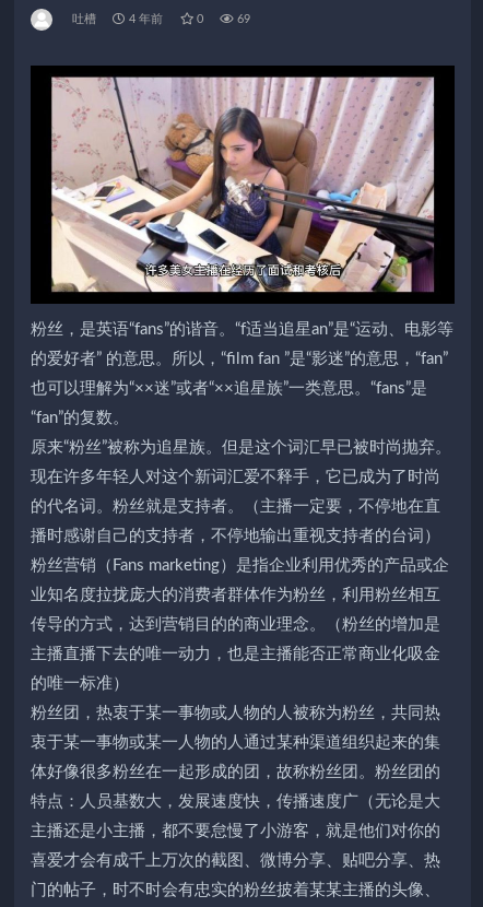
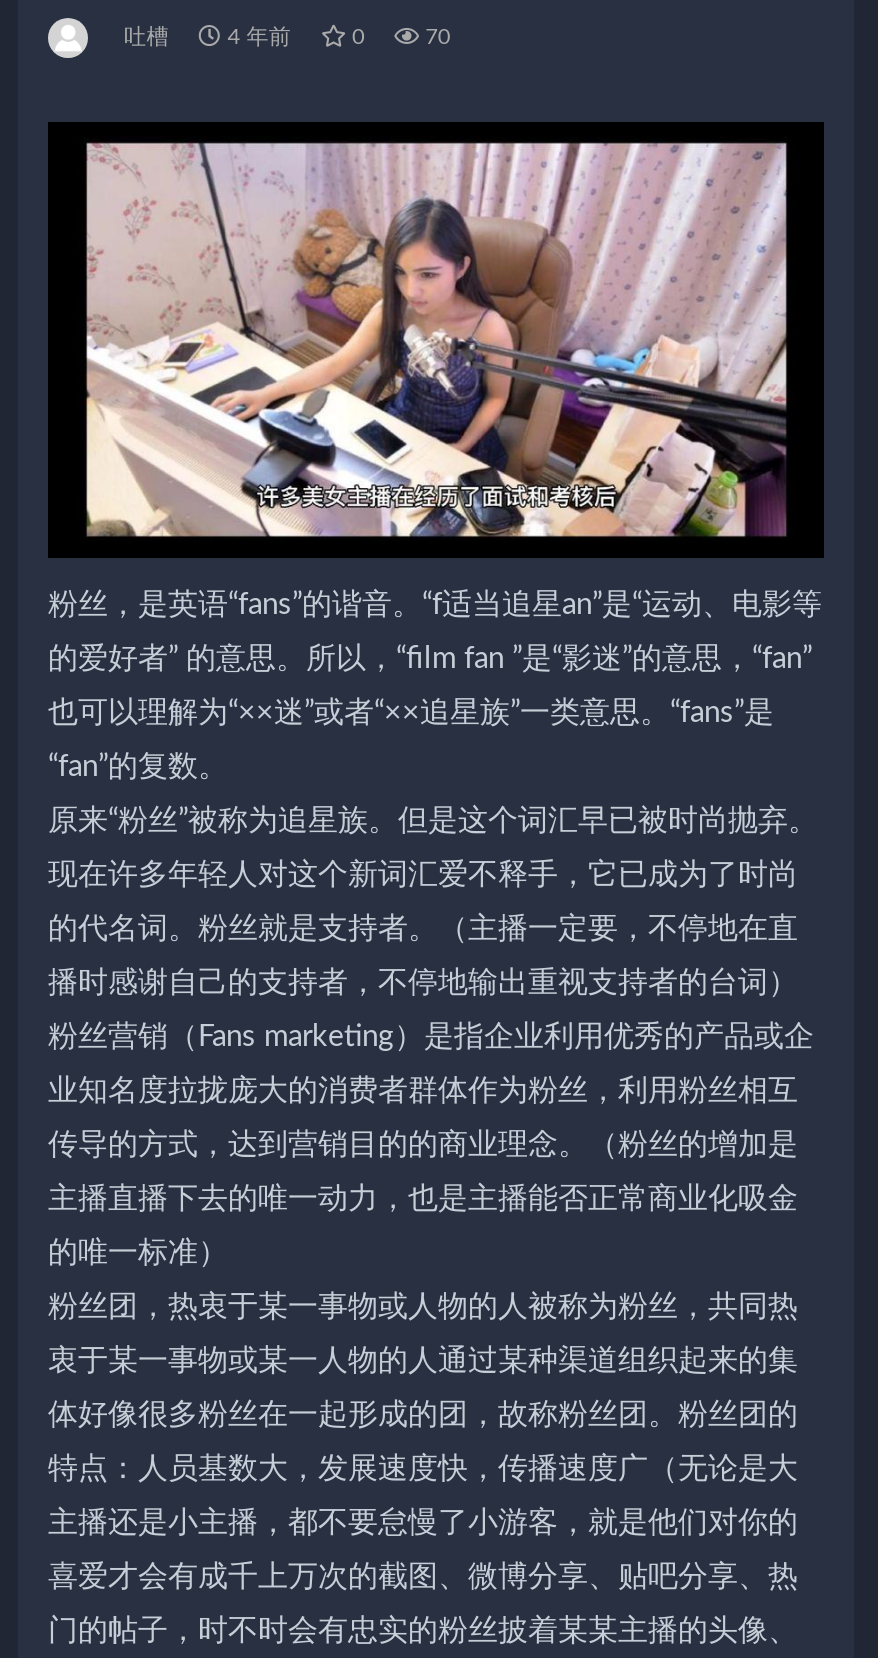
[233,13,250,25] 69 -> [419,26,450,48] 70

